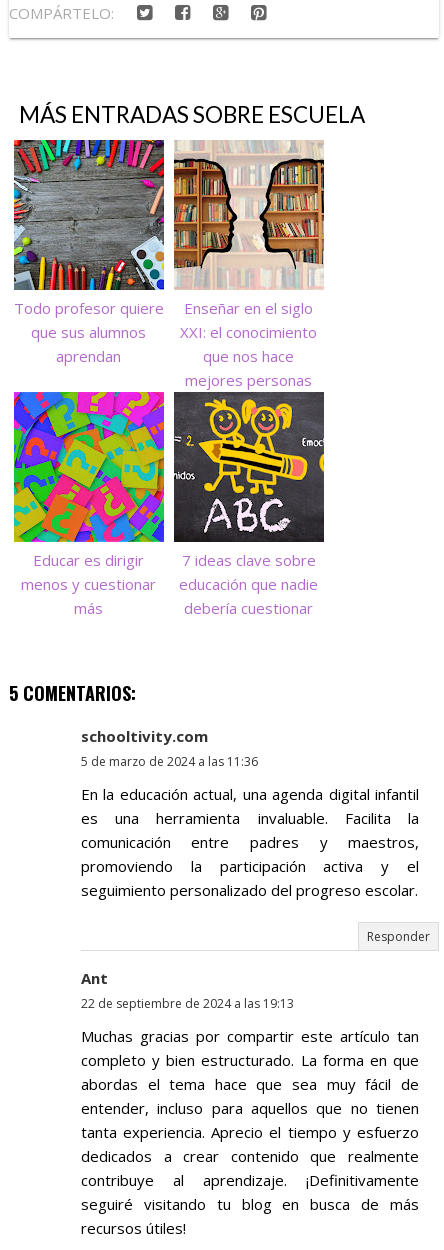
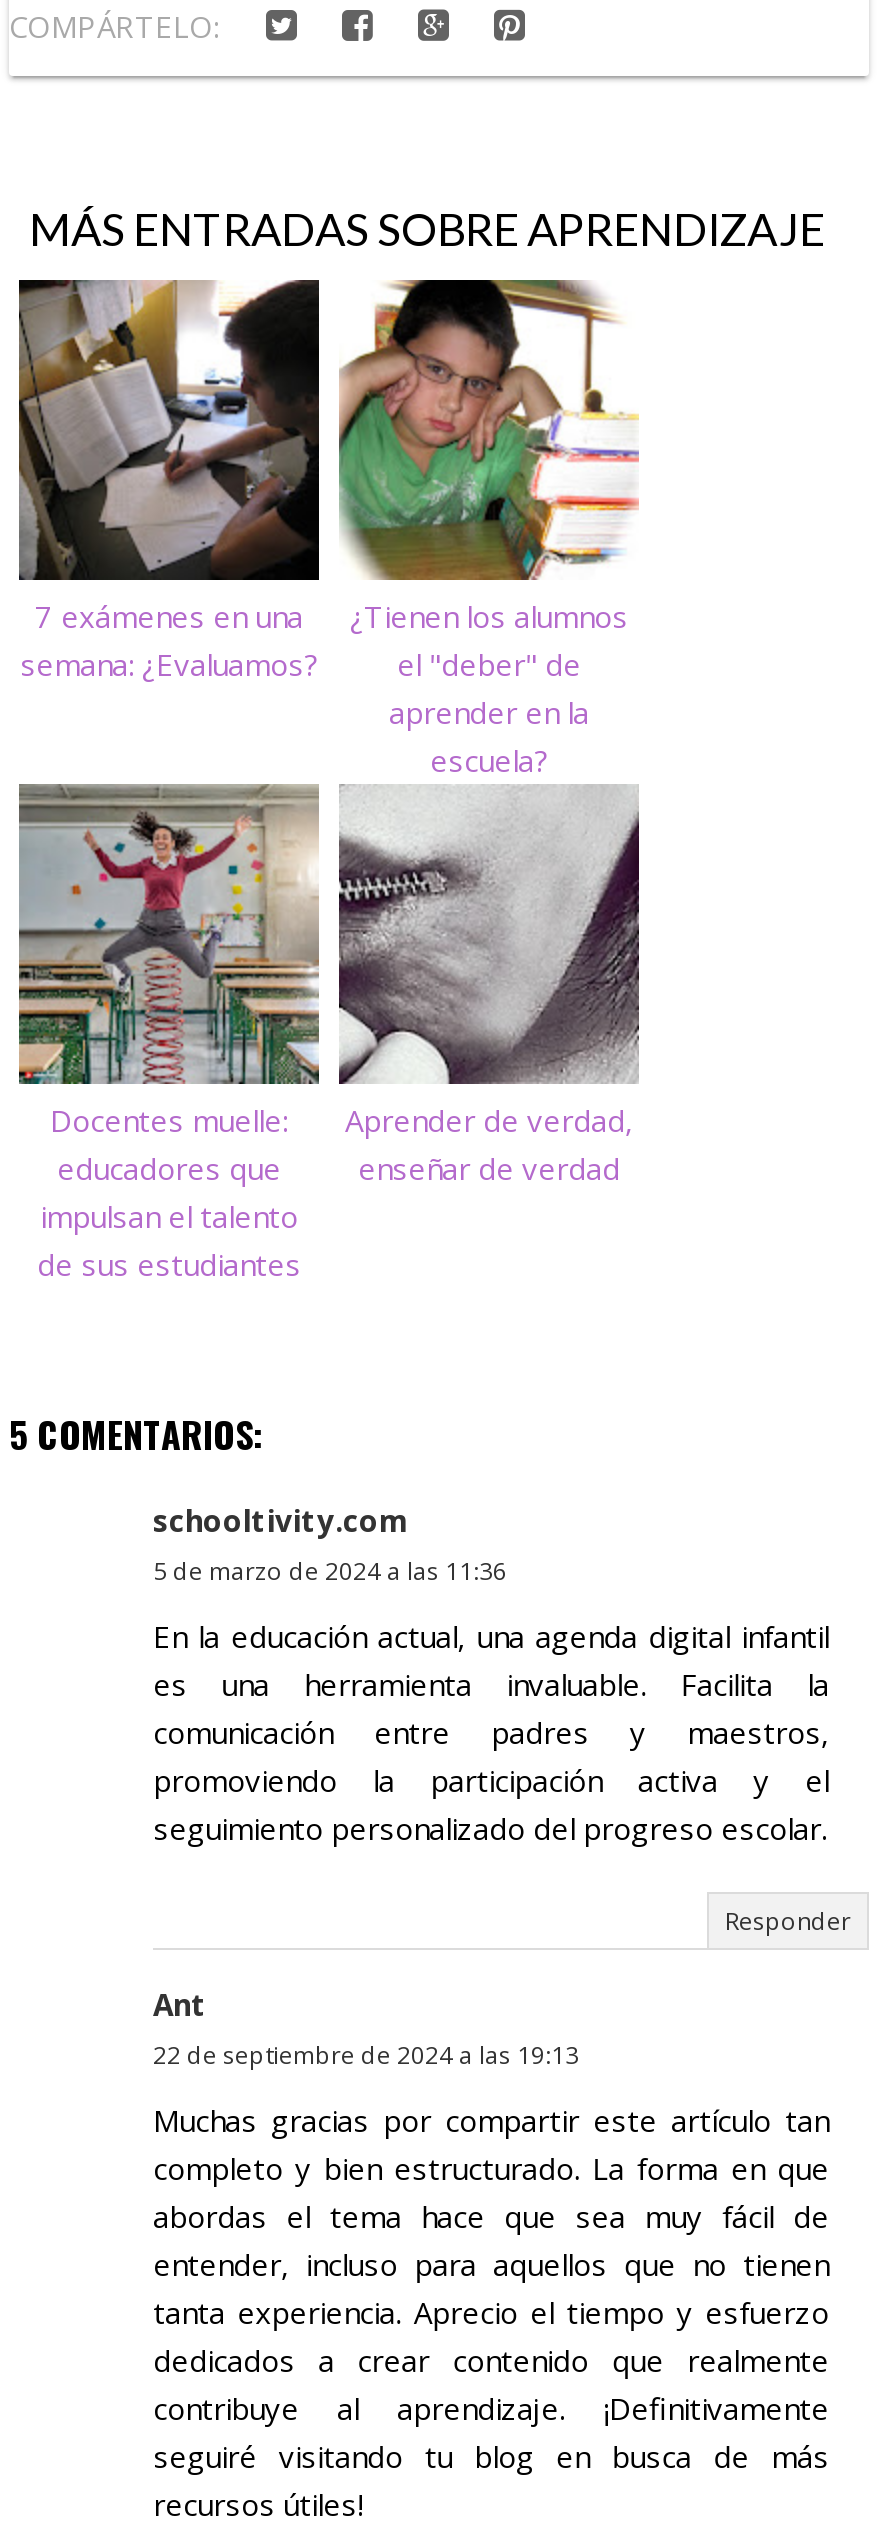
[19,101,365,128] MÁS ENTRADAS SOBRE ESCUELA -> [29,202,825,256] MÁS ENTRADAS SOBRE APRENDIZAJE
[13,139,165,366] [image] | Todo profesor quiere | que sus alumnos | aprendan -> [19,320,321,684] [image] | 7 exámenes en una | semana: ¿Evaluamos?
[173,140,325,390] [image] | Enseñar en el siglo | XXI: el conocimiento | que nos hace | mejores personas -> [339,320,639,780] [image] | ¿Tienen los alumnos | el "deber" de | aprender en la | escuela?
[13,391,165,618] [image] | Educar es dirigir | menos y cuestionar | más -> [17,782,321,1284] [image] | Docentes muelle: | educadores que | impulsan el talento | de sus estudiantes
[174,398,325,618] [image] | 7 ideas clave sobre | educación que nadie | debería cuestionar -> [339,844,639,1188] [image] | Aprender de verdad, | enseñar de verdad

